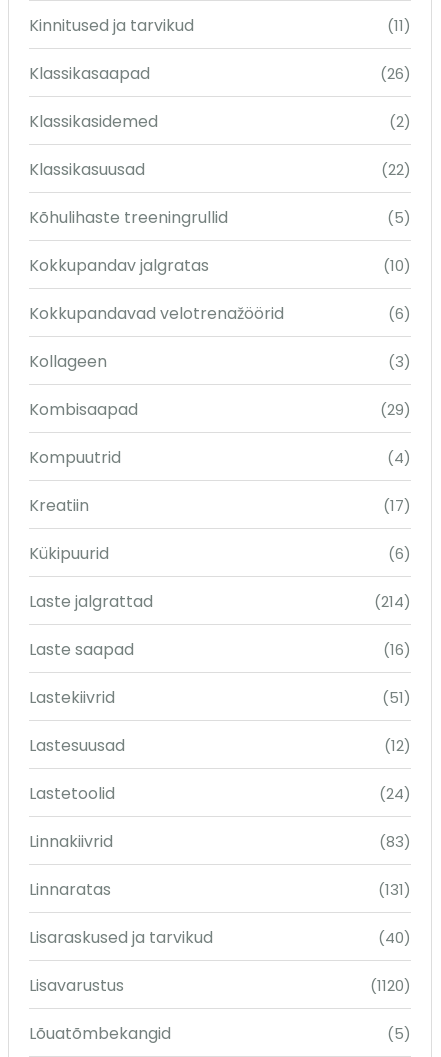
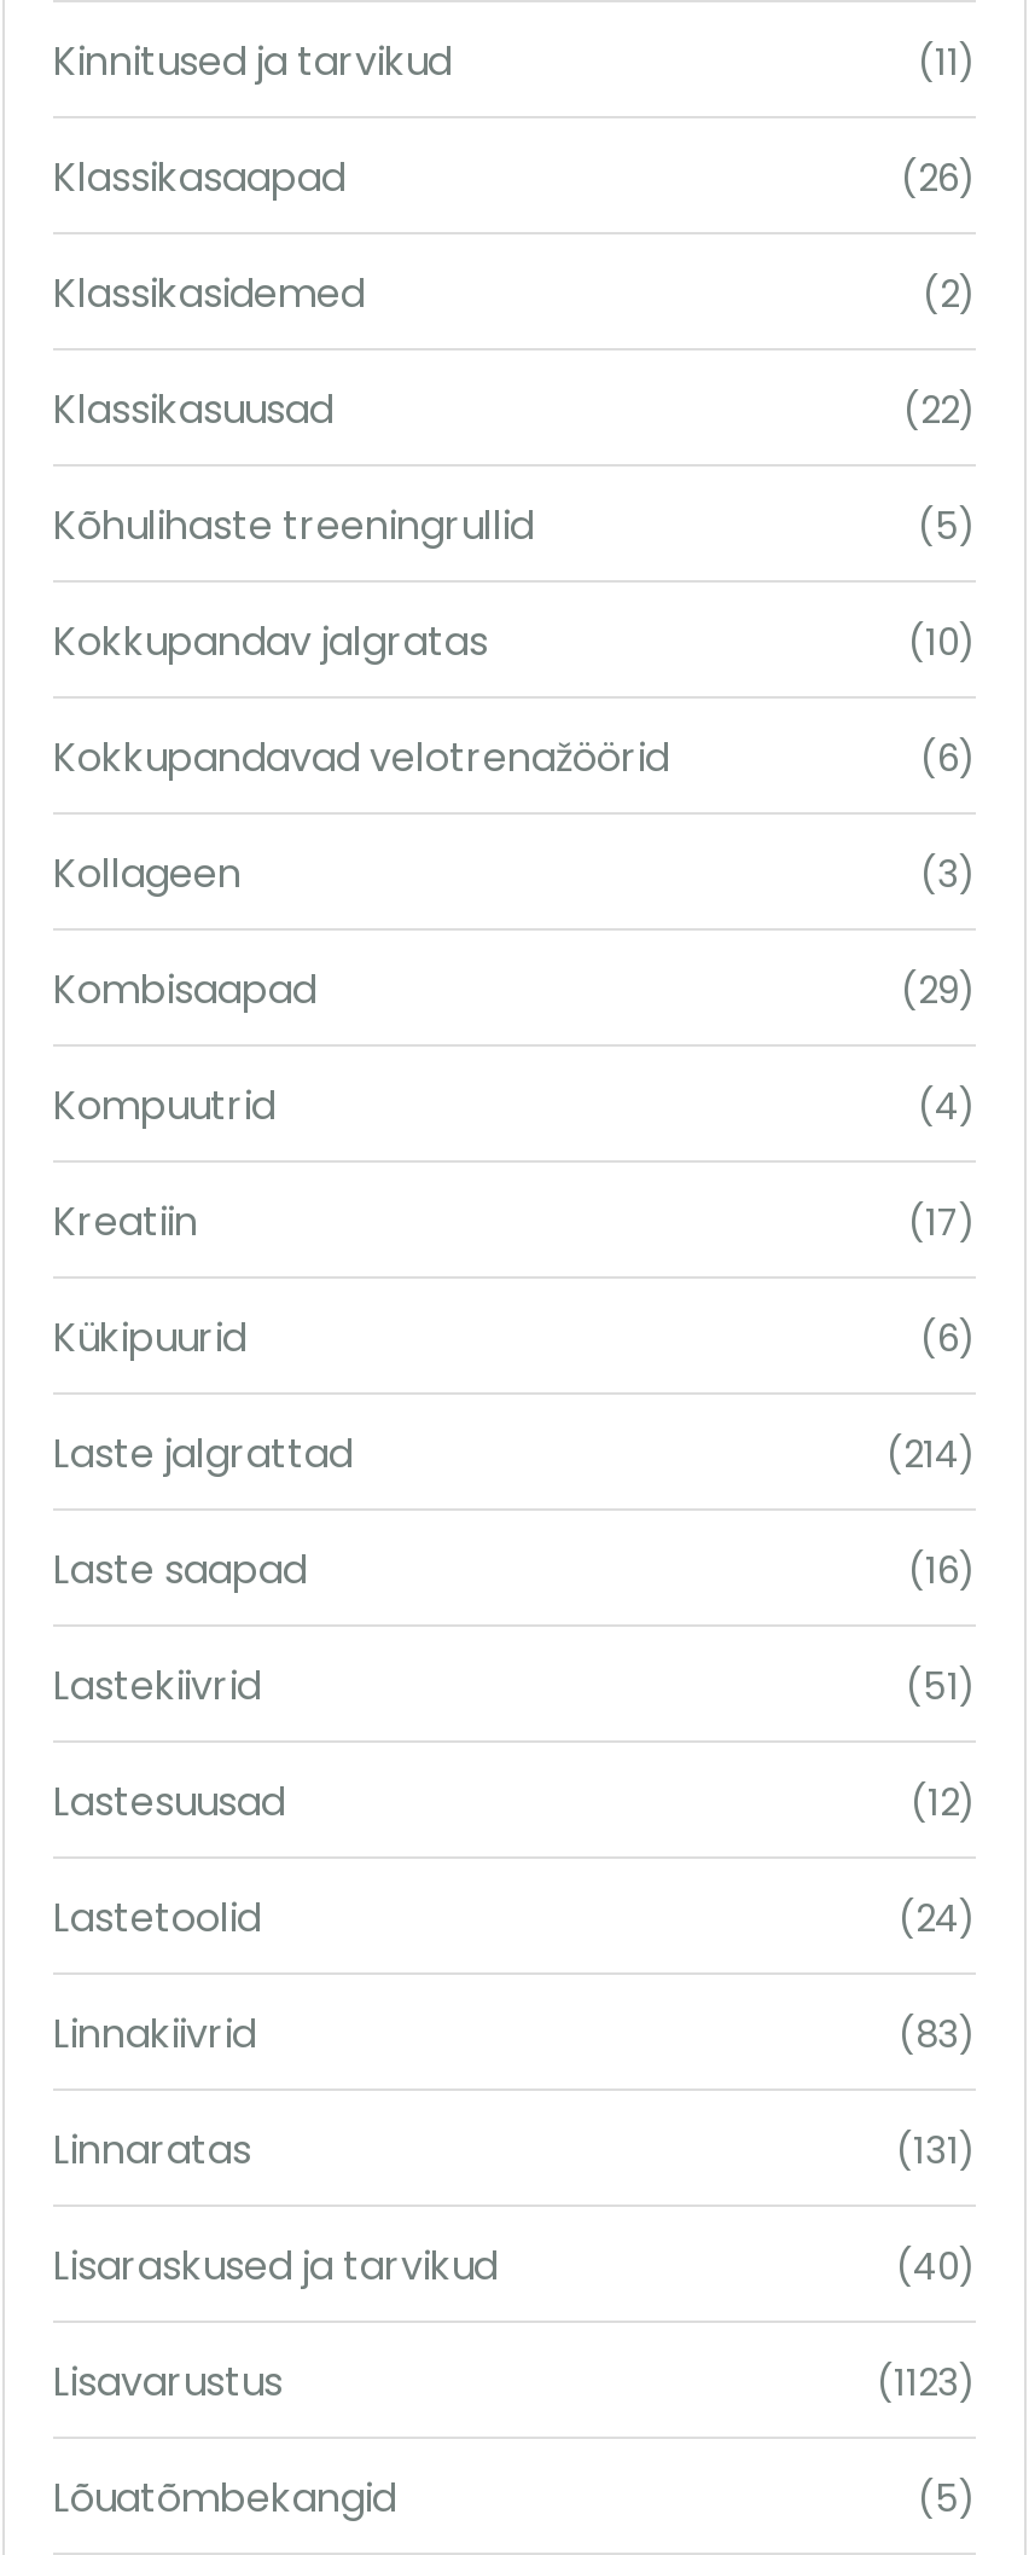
[370,975,411,996] (1120) -> [877,2356,976,2407] (1123)

